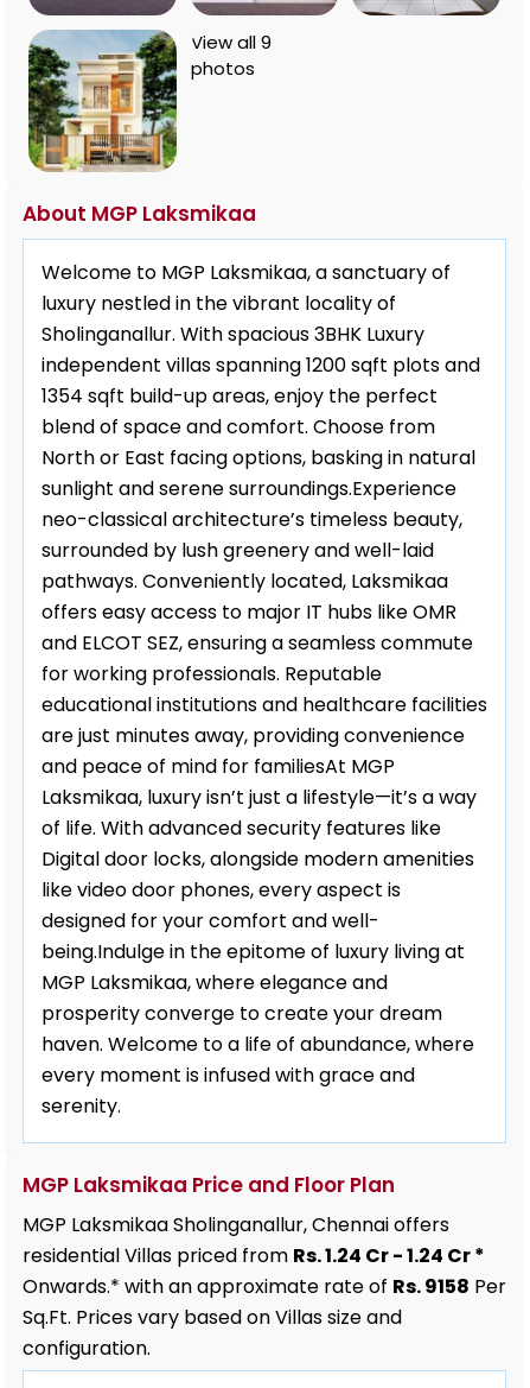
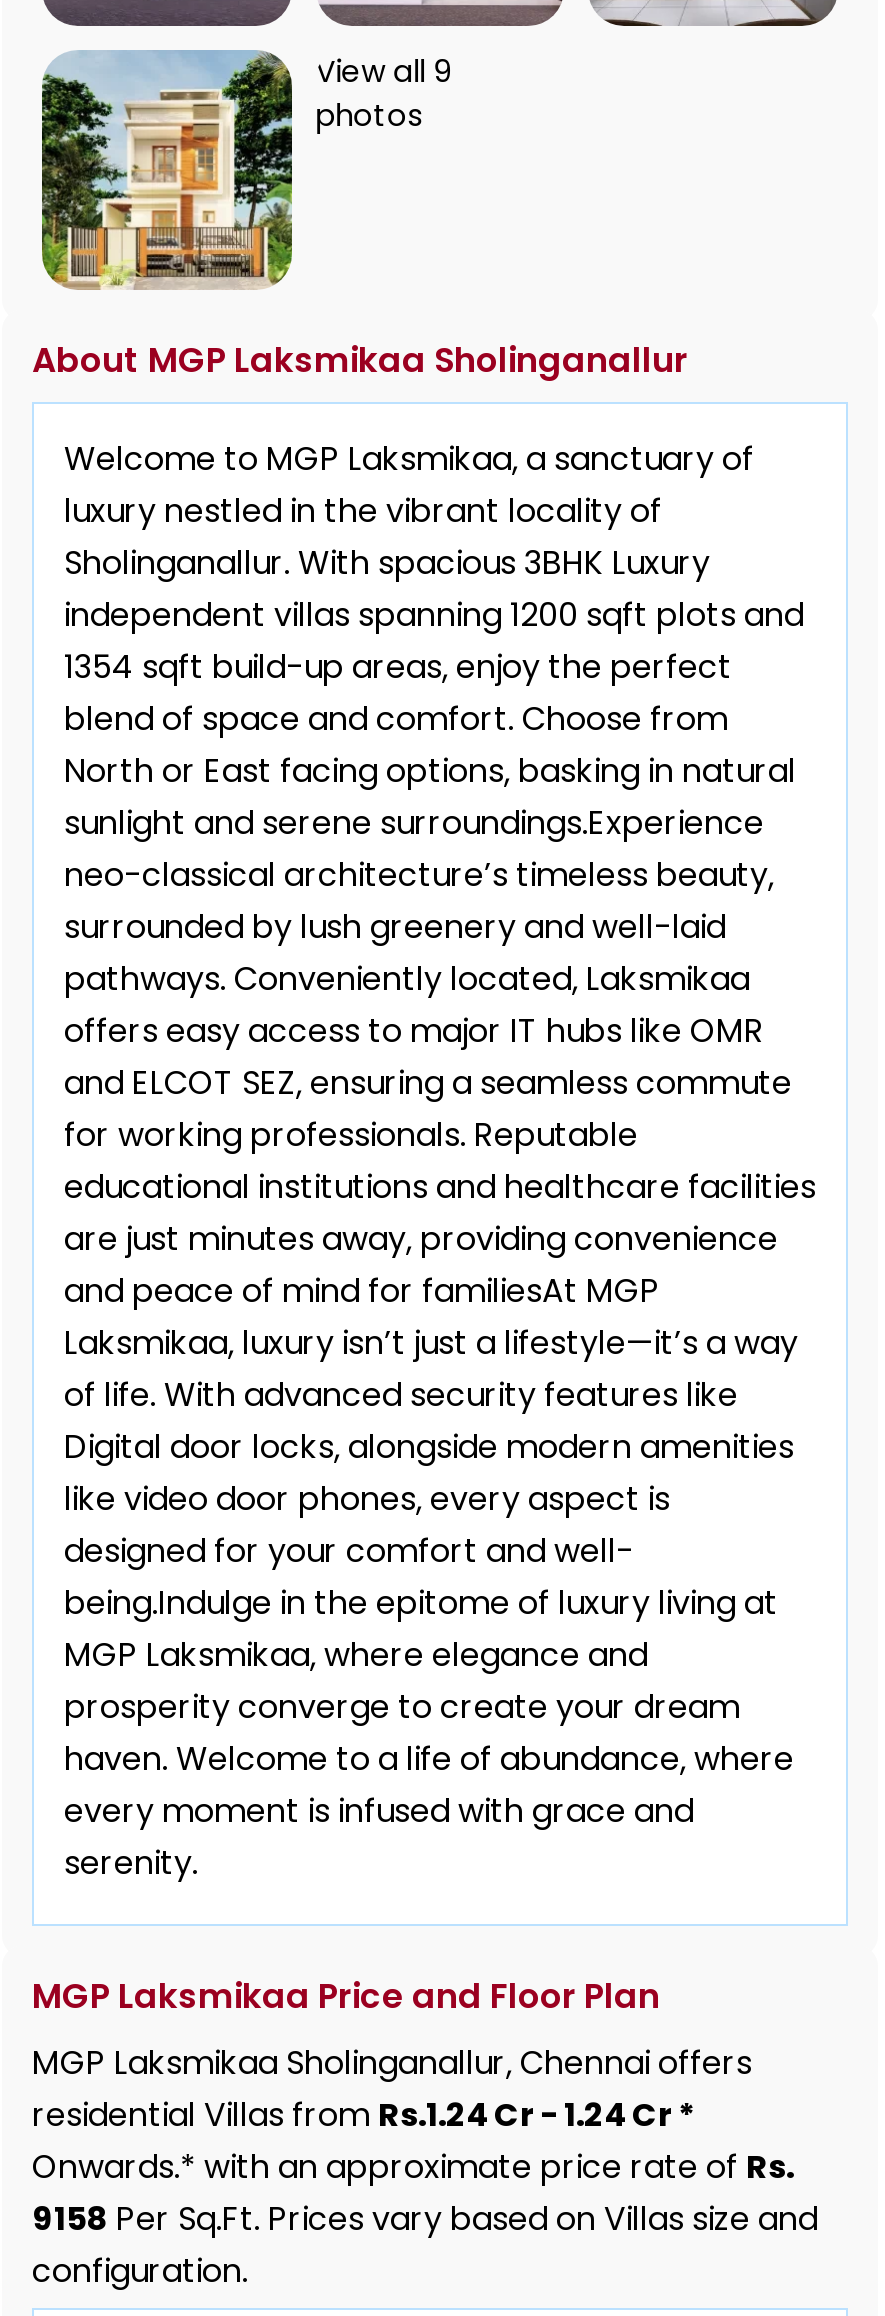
[23,200,256,228] About MGP Laksmikaa -> [32,337,688,385] About MGP Laksmikaa Sholinganallur
[23,1242,506,1331] residential Villas priced from Rs. 1.24 Cr - 1.24 Cr * | Onwards.* with an approximate rate of Rs. 9158 Per | Sq.Ft. Prices vary based on Villas size and -> [32,2093,818,2243] residential Villas from Rs.1.24 Cr - 1.24 Cr * | Onwards.* with an approximate price rate of Rs. | 9158 Per Sq.Ft. Prices vary based on Villas size and

